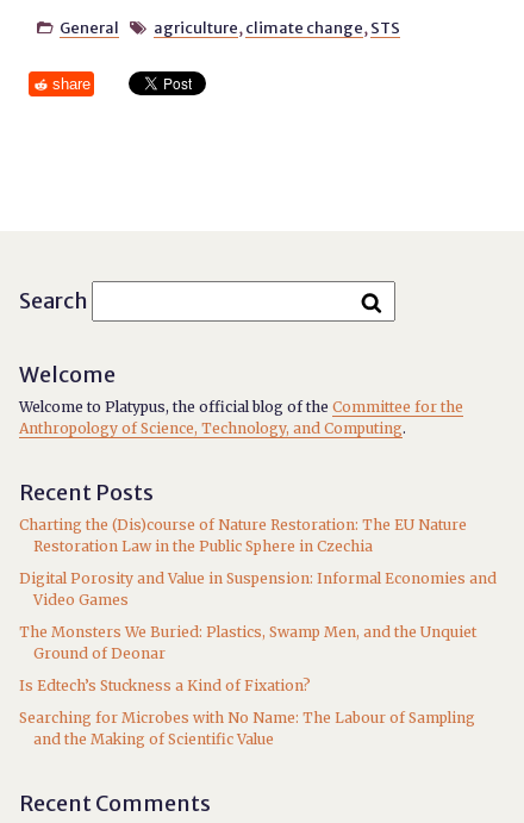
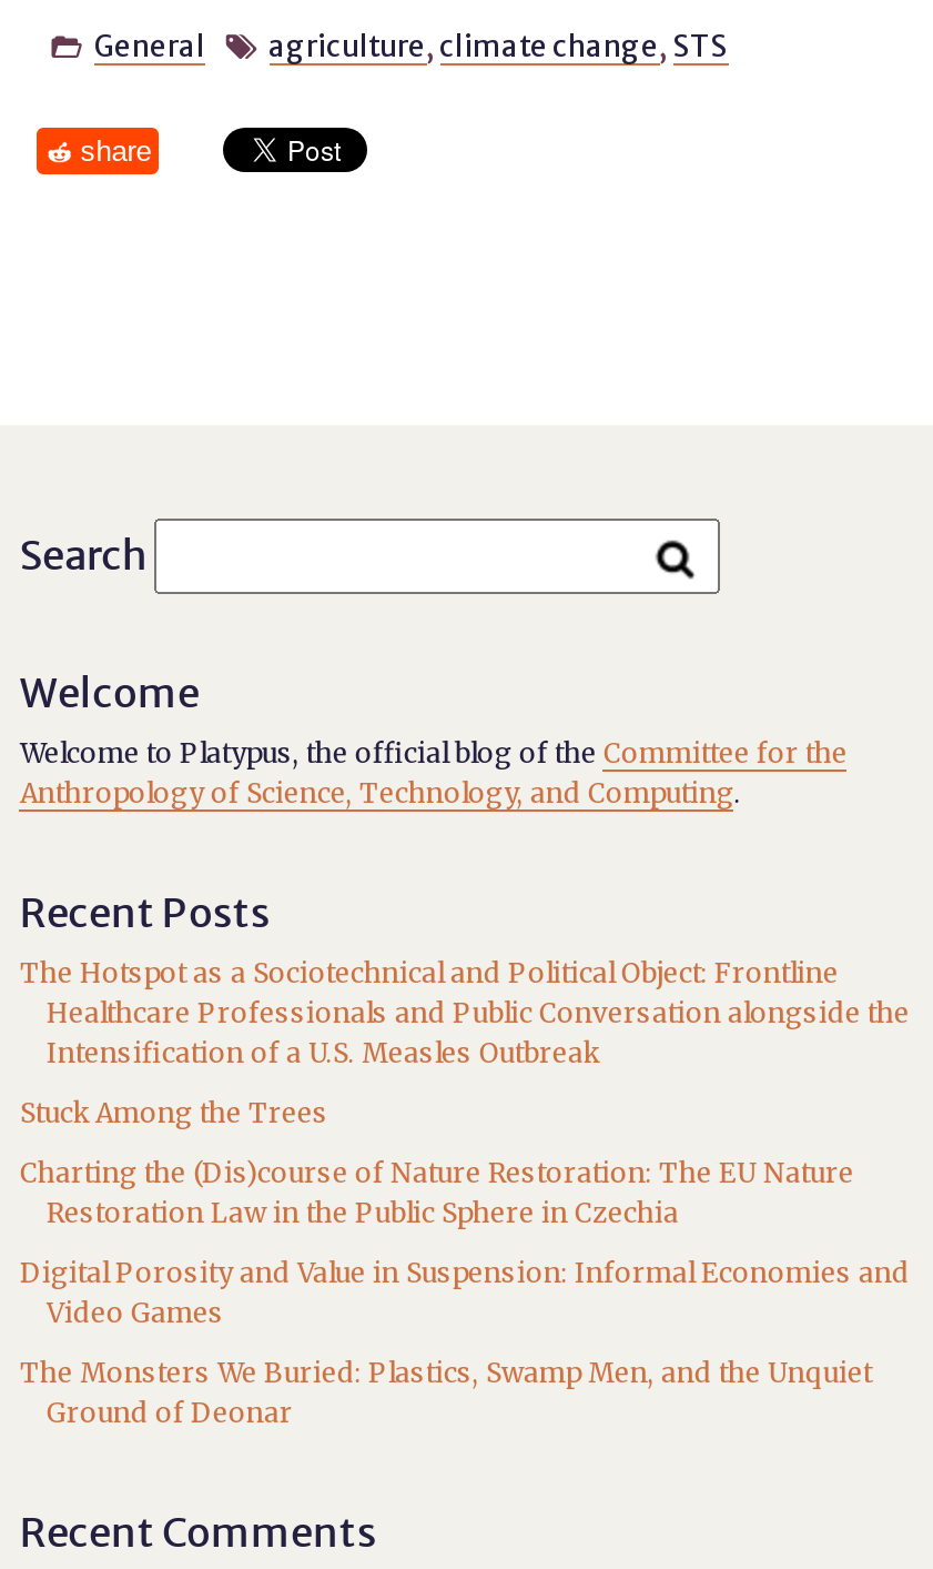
none -> [20,956,909,1129] The Hotspot as a Sociotechnical and Political Object: Frontline | Healthcare Professionals and Public Conversation alongside the | Intensification of a U.S. Measles Outbreak | Stuck Among the Trees
moved [20,516,497,662] -> [20,1156,909,1429]: Charting the (Dis)course of Nature Restoration: The EU Nature | Restoration Law in the Public Sphere in Czechia | Digital Porosity and Value in Suspension: Informal Economies and | Video Games | The Monsters We Buried: Plastics, Swamp Men, and the Unquiet | Ground of Deonar
[20,677,476,748] Is Edtech’s Stuckness a Kind of Fixation? | Searching for Microbes with No Name: The Labour of Sampling | and the Making of Scientific Value -> none

